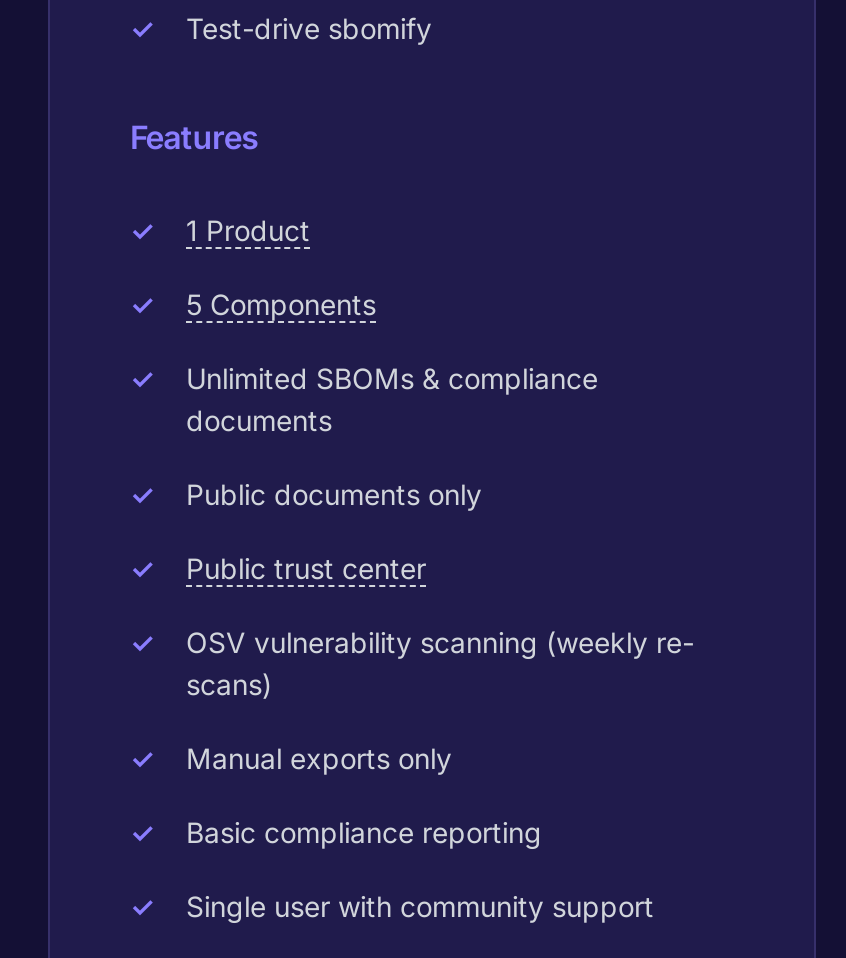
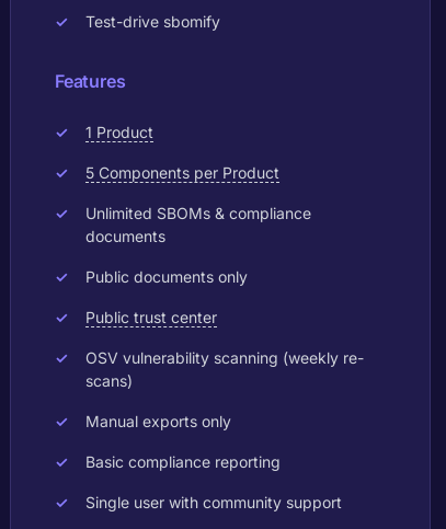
[186,287,376,321] 5 Components -> [85,163,279,182] 5 Components per Product

